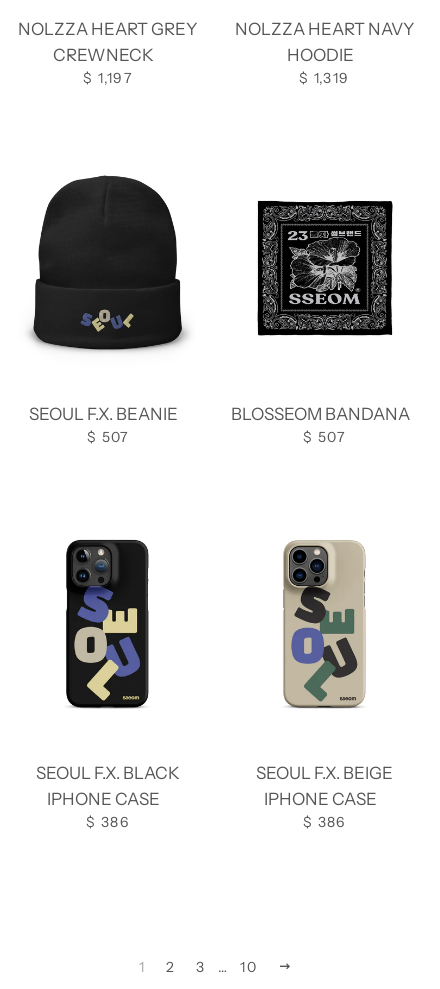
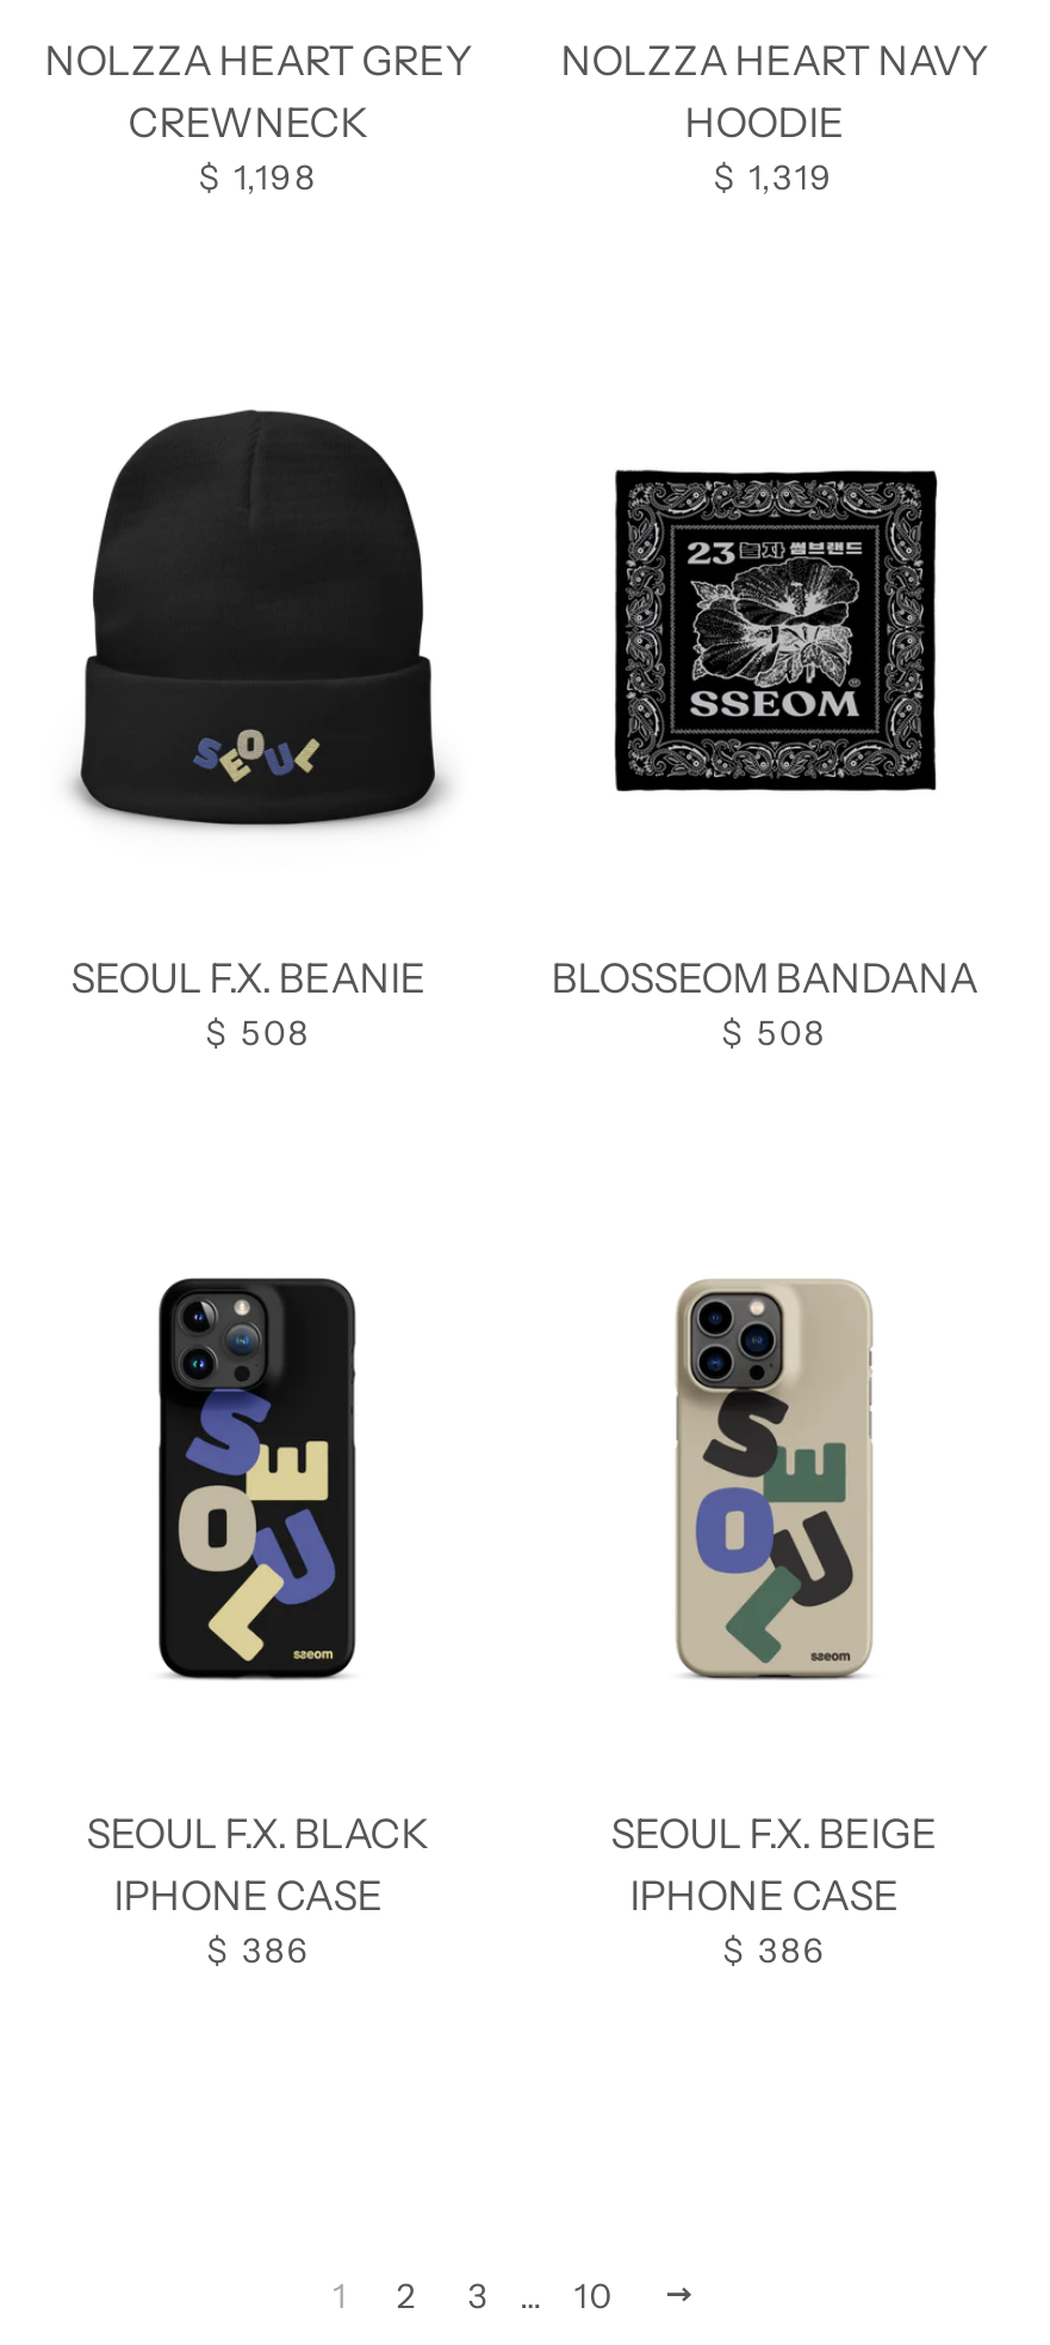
[83,69,132,87] $ 1,197 -> [199,156,318,199] $ 1,198
[87,428,129,446] $ 507 -> [206,1012,311,1055] $ 508
[303,428,345,446] $ 507 -> [722,1012,826,1055] $ 508

